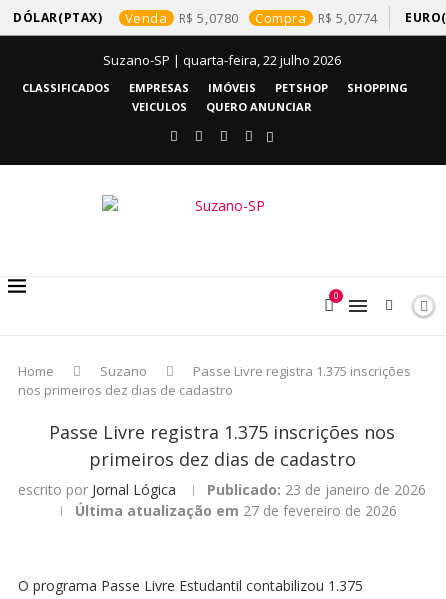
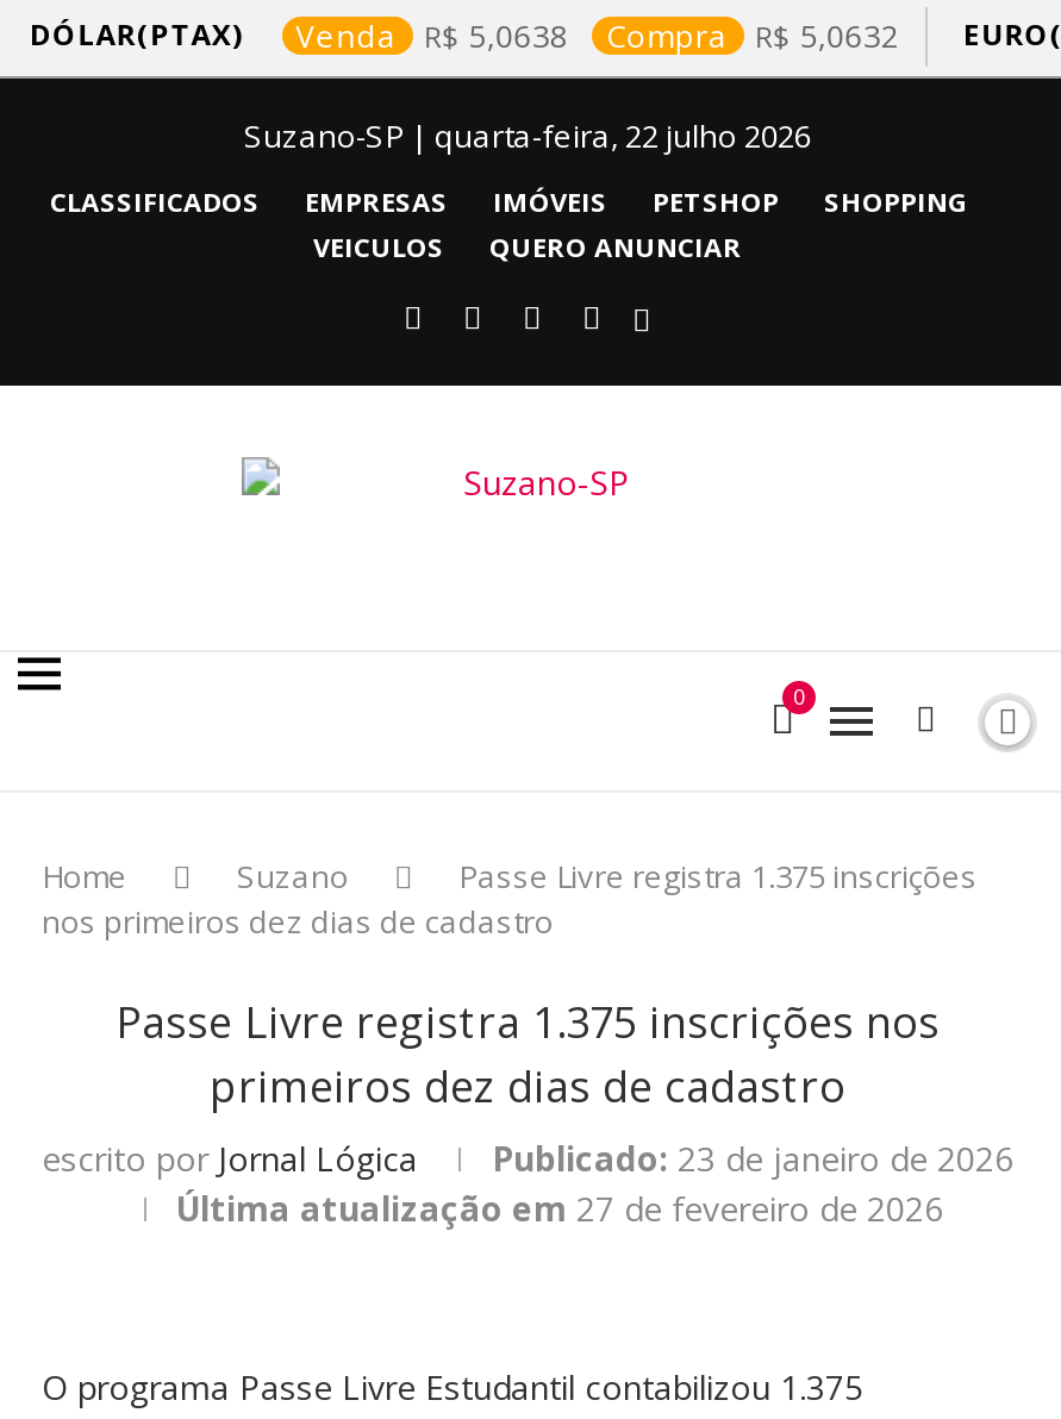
[197,9,239,27] 5,0780 -> [469,14,568,57] 5,0638
[336,9,378,27] 5,0774 -> [800,14,899,57] 5,0632

